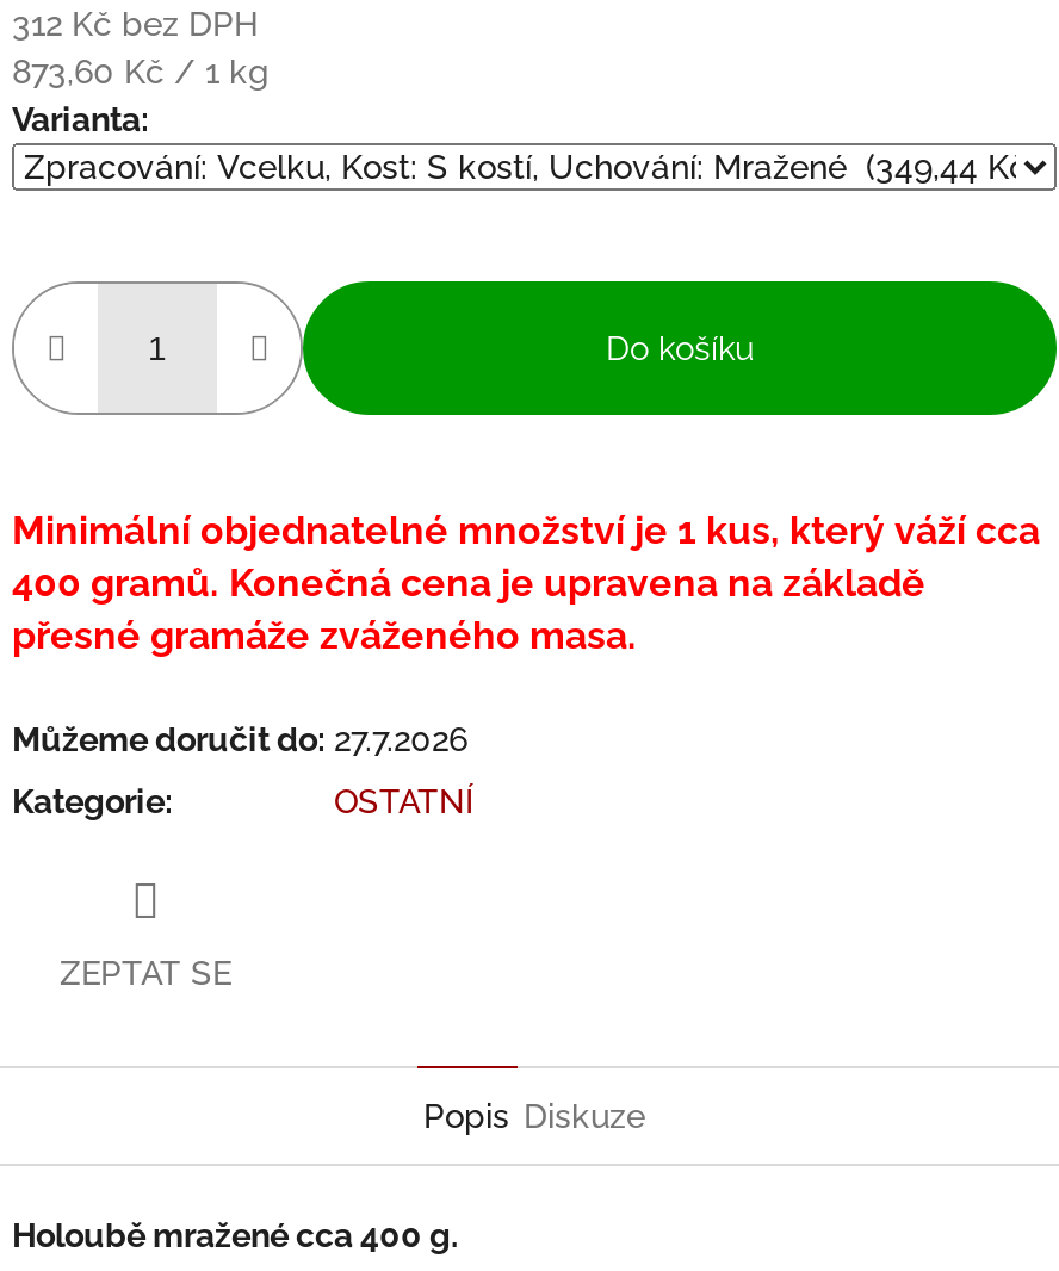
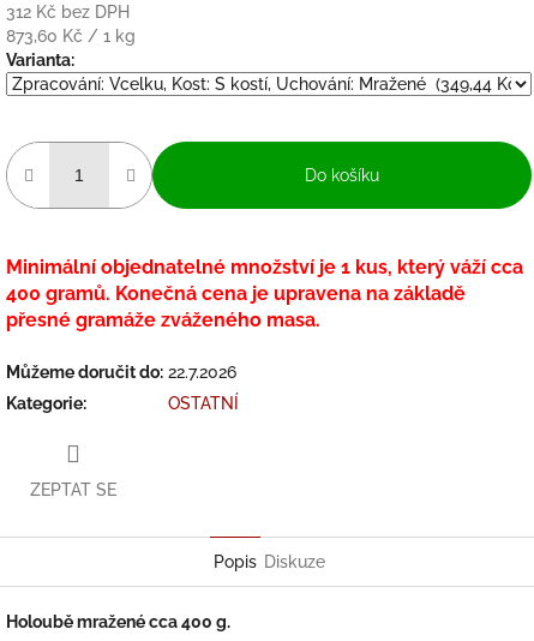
[12,720,467,758] Můžeme doručit do: 27.7.2026 -> [6,362,236,382] Můžeme doručit do: 22.7.2026

